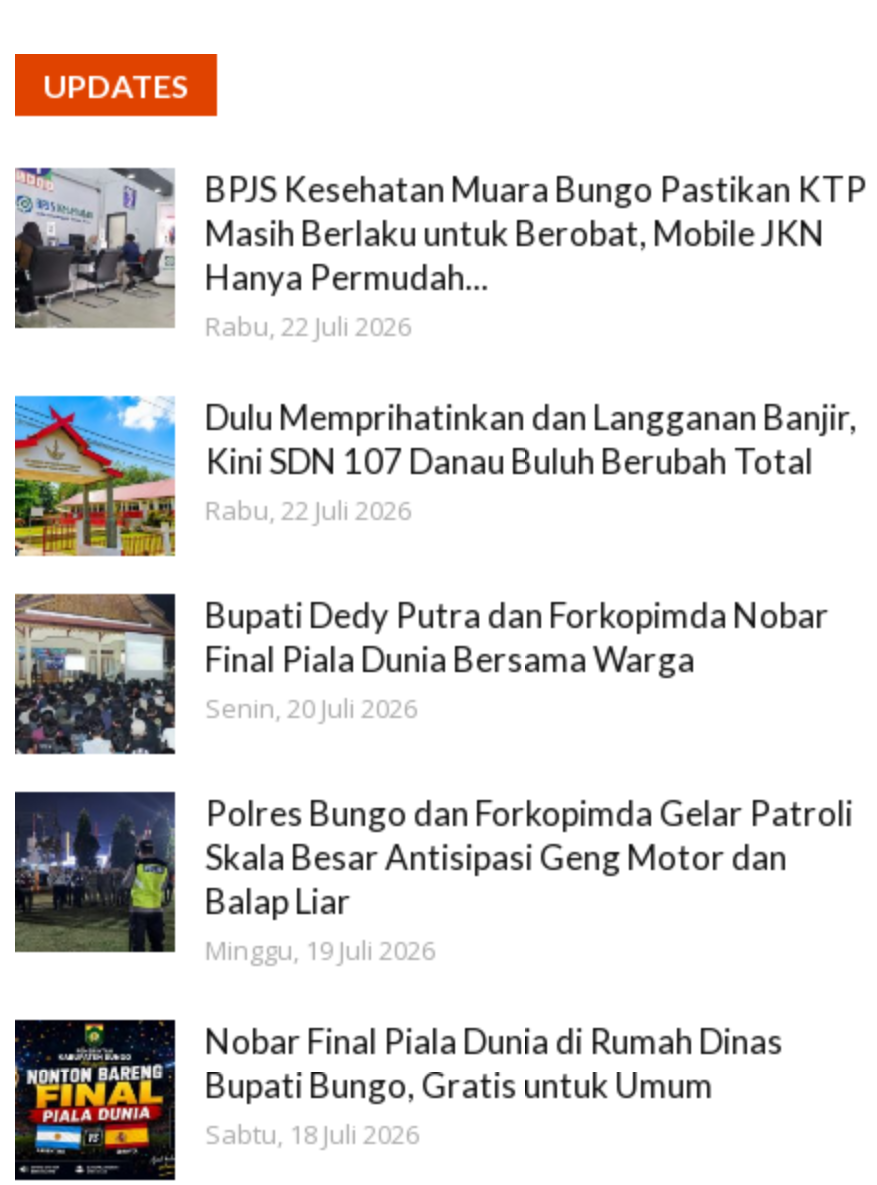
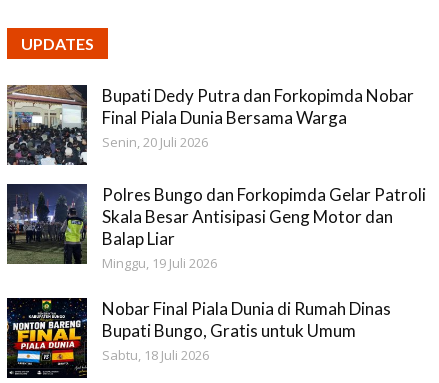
[15,168,867,528] [image] | BPJS Kesehatan Muara Bungo Pastikan KTP | Masih Berlaku untuk Berobat, Mobile JKN | Hanya Permudah... | Rabu, 22 Juli 2026 | Dulu Memprihatinkan dan Langganan Banjir, | Kini SDN 107 Danau Buluh Berubah Total | Rabu, 22 Juli 2026 -> none
[13,394,177,558] [image] -> none

